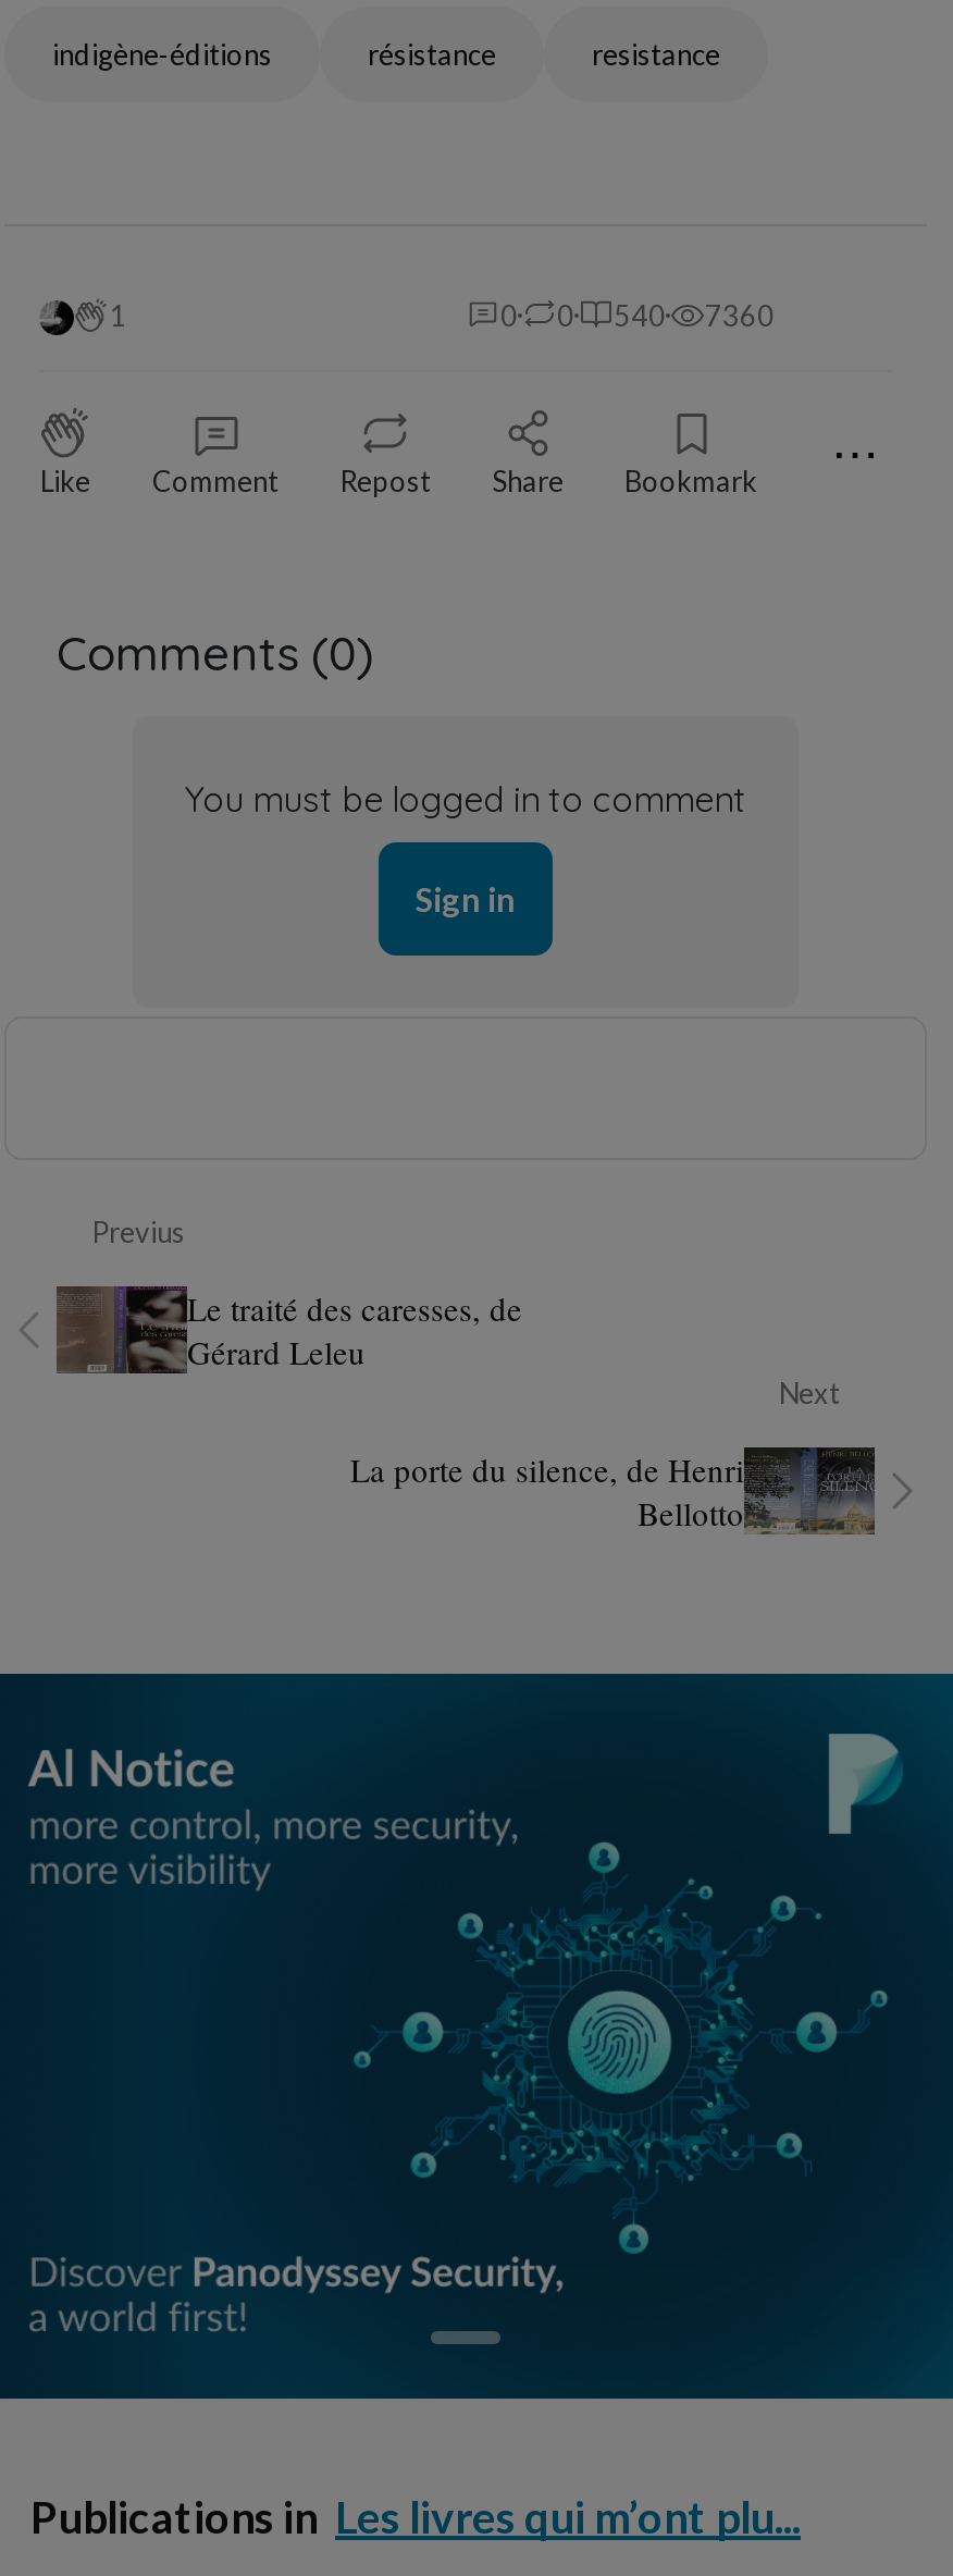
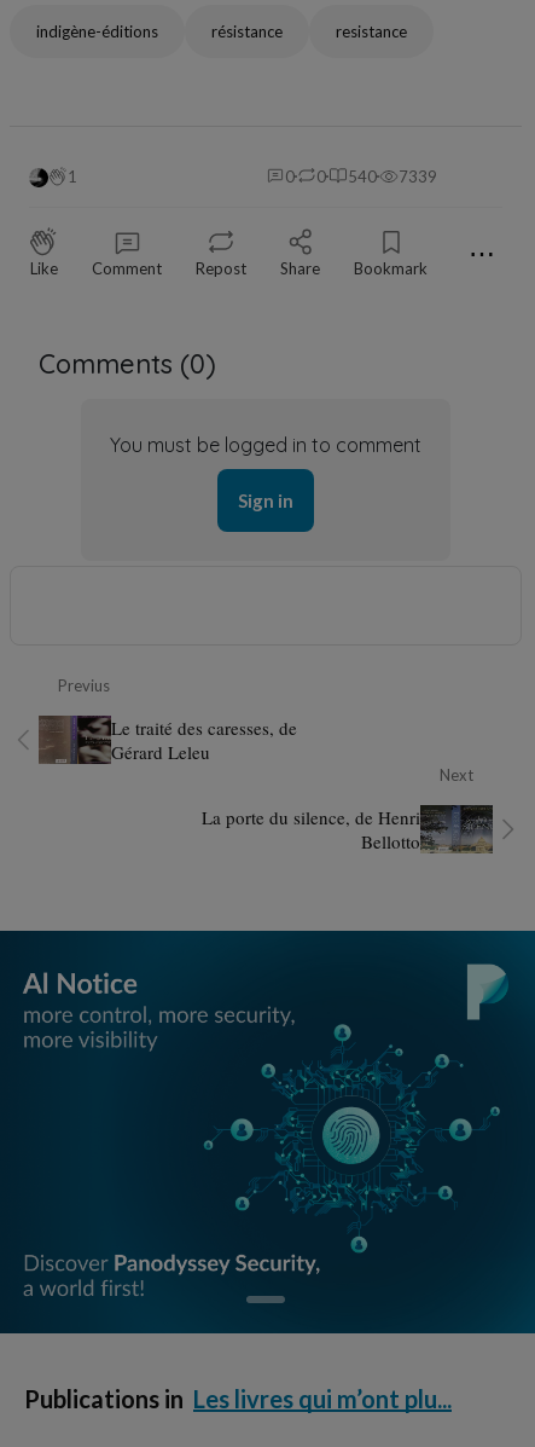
[500,298,775,333] 0 0 540 7360 -> [285,167,437,186] 0 0 540 7339

